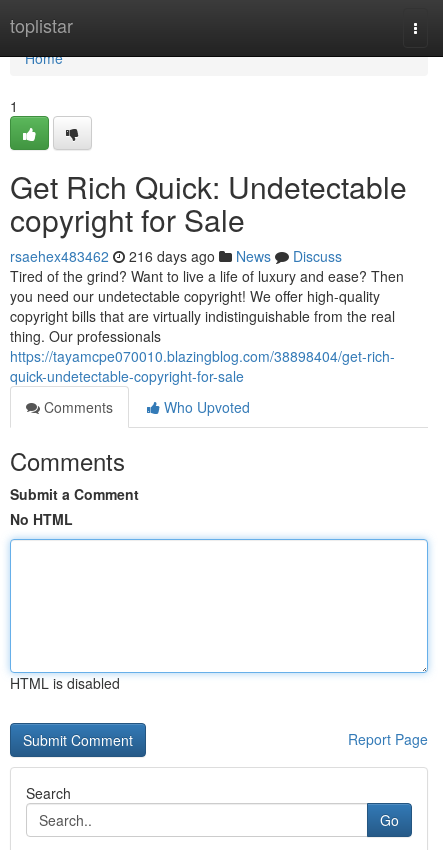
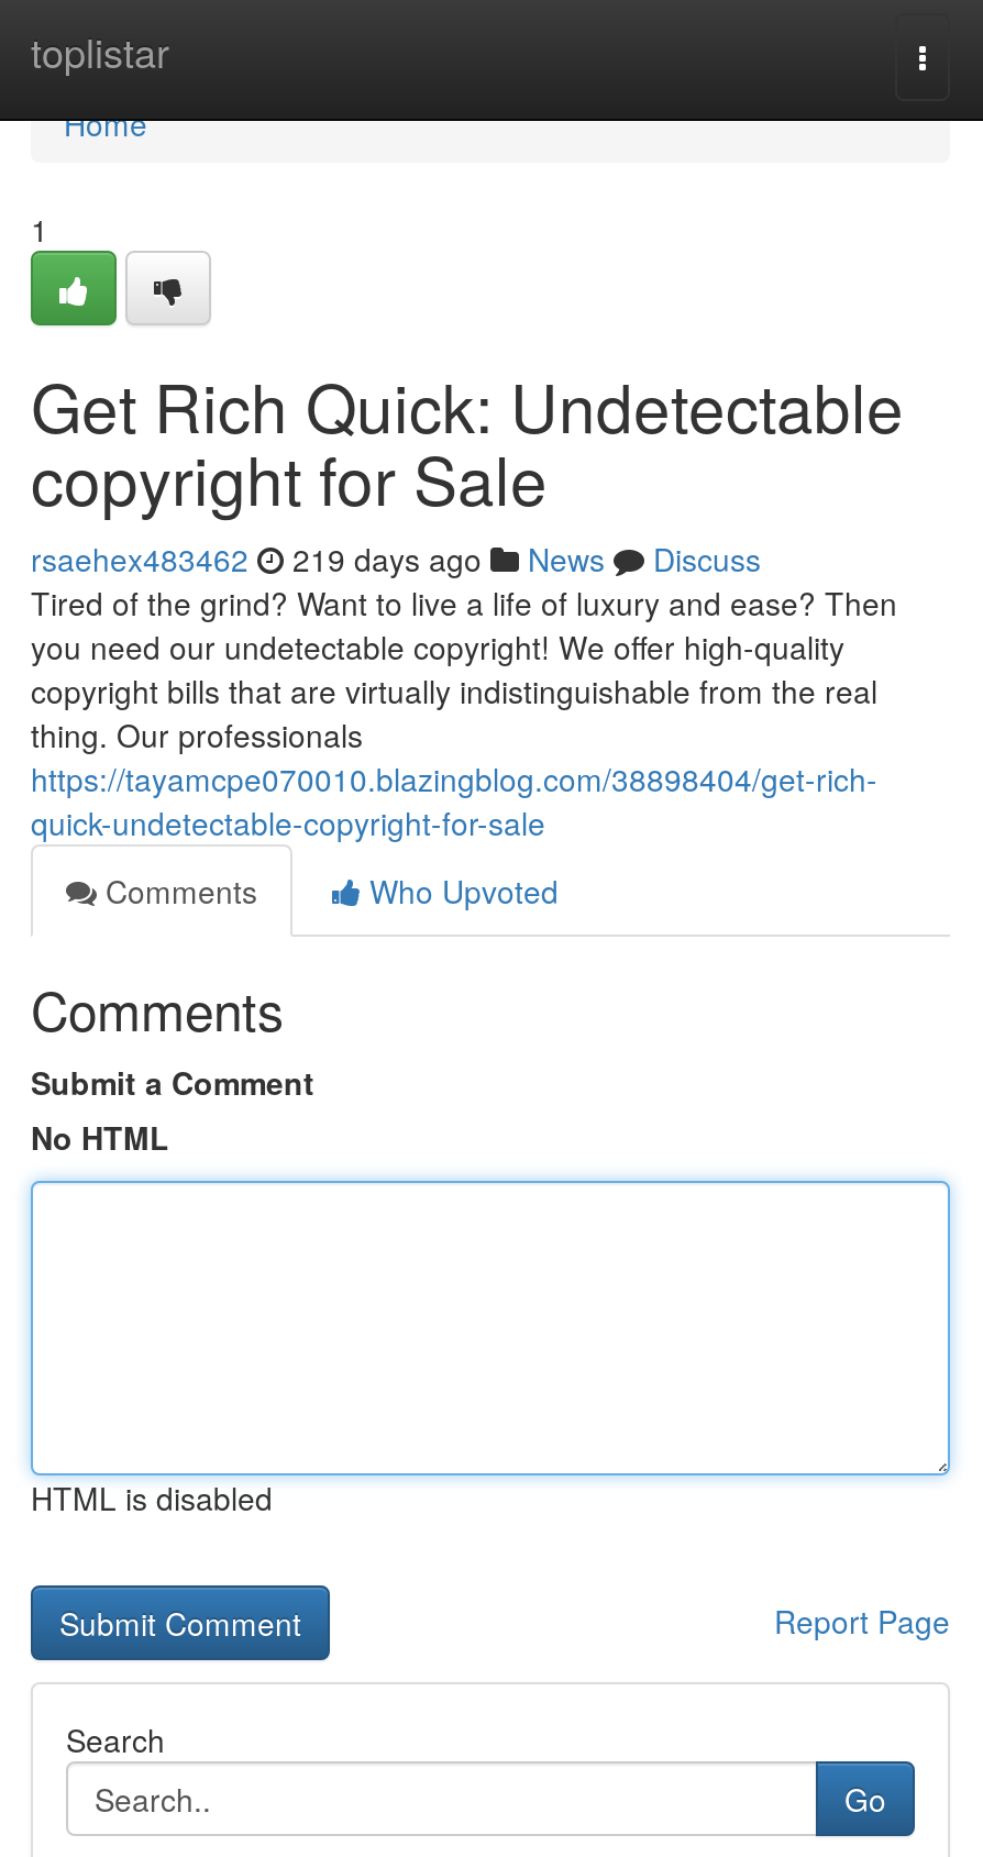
[10,246,342,266] rsaehex483462 216 days ago News Discuss -> [31,537,761,581] rsaehex483462 219 days ago News Discuss

